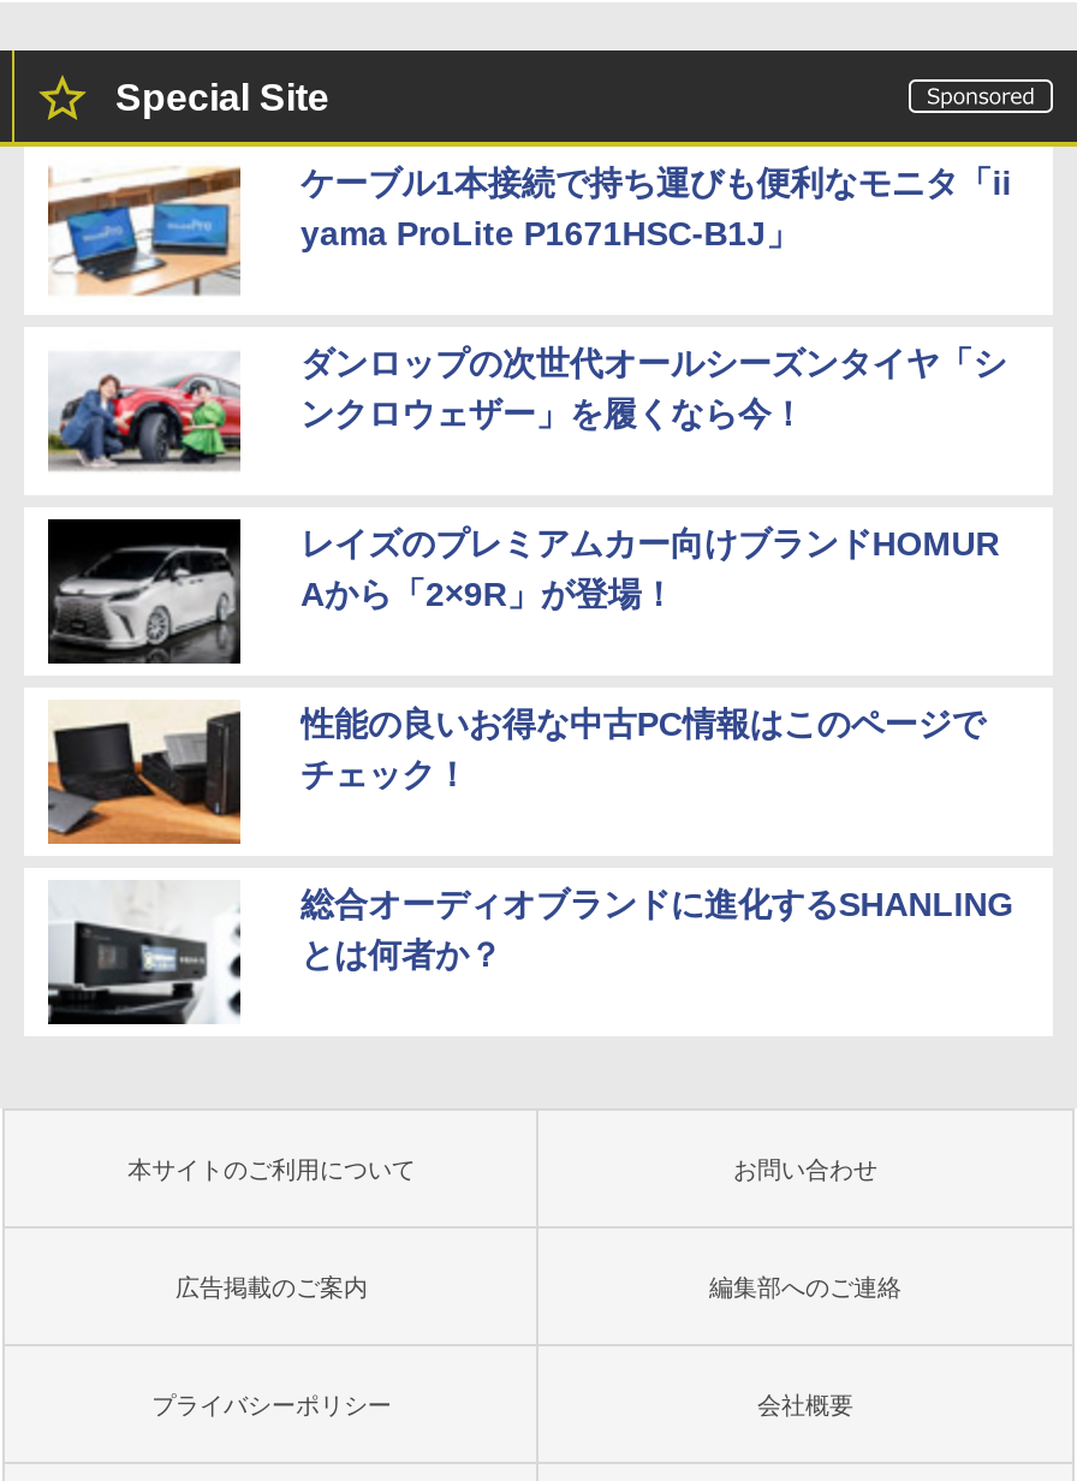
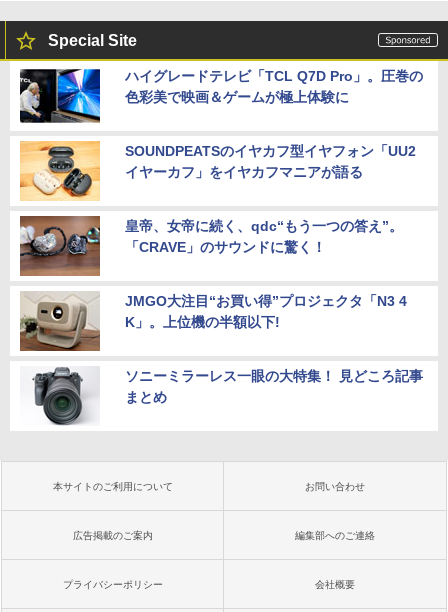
[46,164,1011,296] [image] | ケーブル1本接続で持ち運びも便利なモニタ「ii | yama ProLite P1671HSC-B1J」 -> [19,68,423,124] [image] | ハイグレードテレビ「TCL Q7D Pro」。圧巻の | 色彩美で映画＆ゲームが極上体験に
[46,339,1007,481] [image] | ダンロップの次世代オールシーズンタイヤ「シ | ンクロウェザー」を履くなら今！ -> [19,140,416,202] [image] | SOUNDPEATSのイヤカフ型イヤフォン「UU2 | イヤーカフ」をイヤカフマニアが語る
[46,517,999,666] [image] | レイズのプレミアムカー向けブランドHOMUR | Aから「2×9R」が登場！ -> [19,215,403,277] [image] | 皇帝、女帝に続く、qdc“もう一つの答え”。 | 「CRAVE」のサウンドに驚く！
[48,704,985,846] [image] | 性能の良いお得な中古PC情報はこのページで | チェック！ -> [19,292,407,352] [image] | JMGO大注目“お買い得”プロジェクタ「N3 4 | K」。上位機の半額以下!
[46,885,1014,1027] [image] | 総合オーディオブランドに進化するSHANLING | とは何者か？ -> [20,367,423,426] [image] | ソニーミラーレス一眼の大特集！ 見どころ記事 | まとめ

